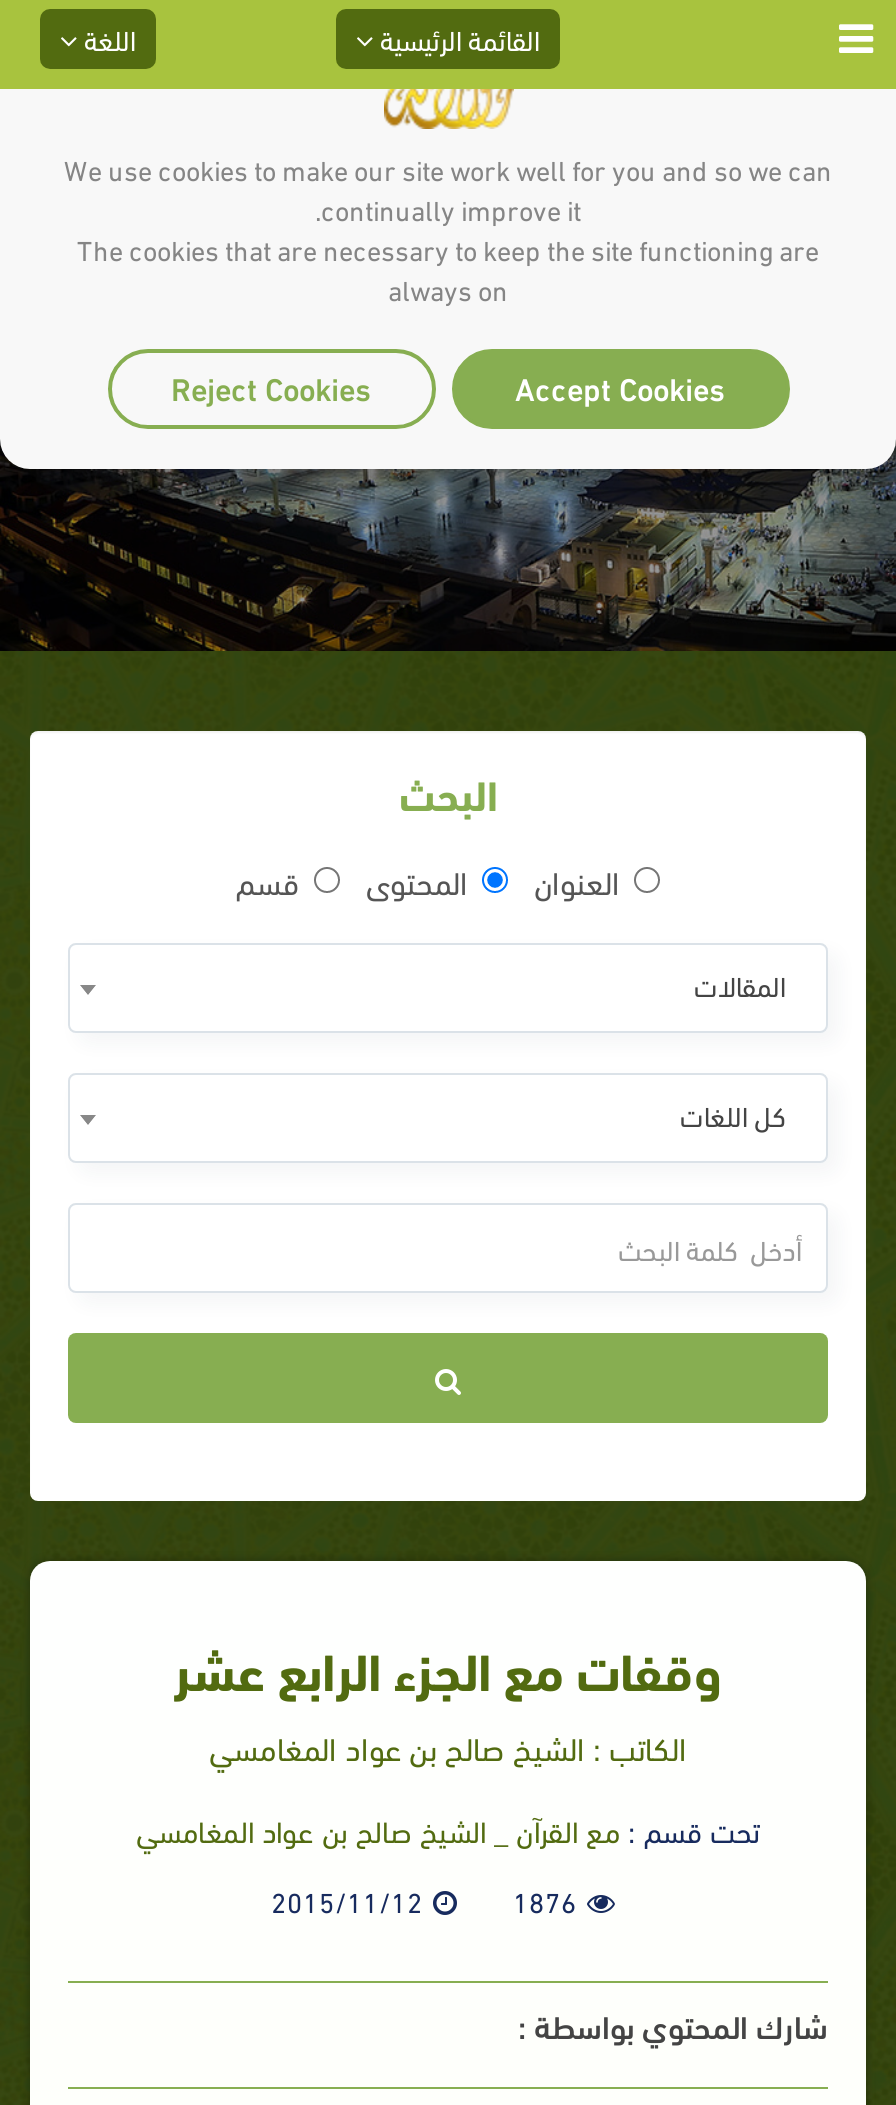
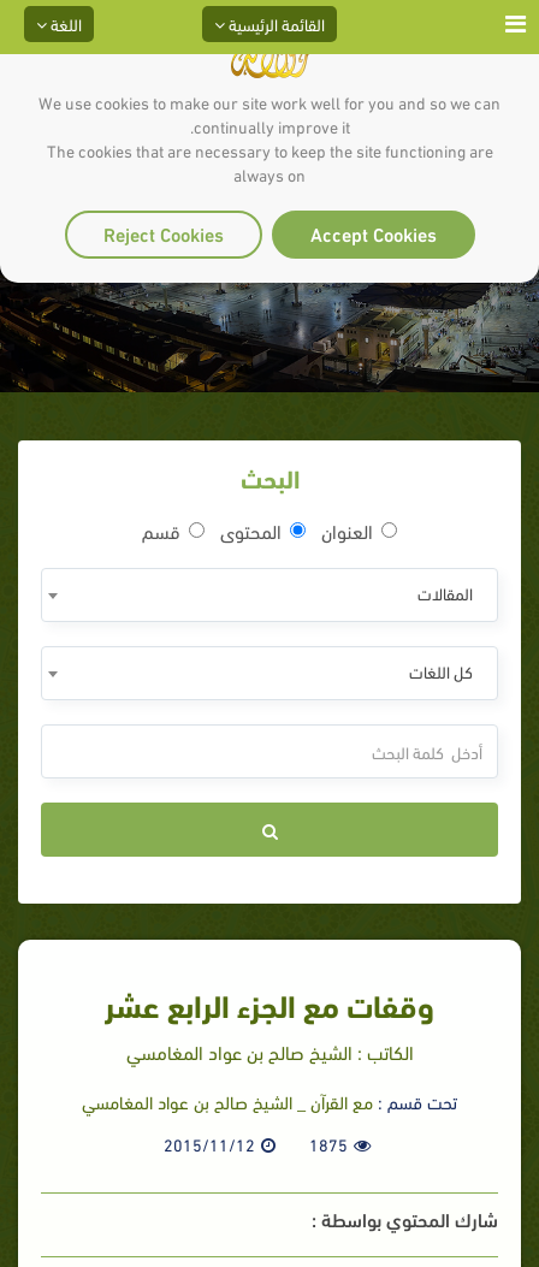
[513,1879,577,1921] 1876 -> [309,1131,347,1156] 1875

